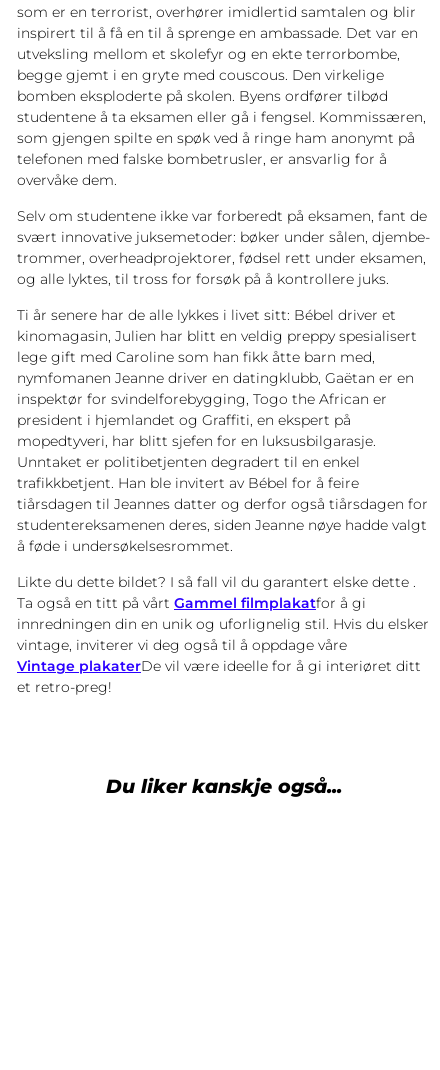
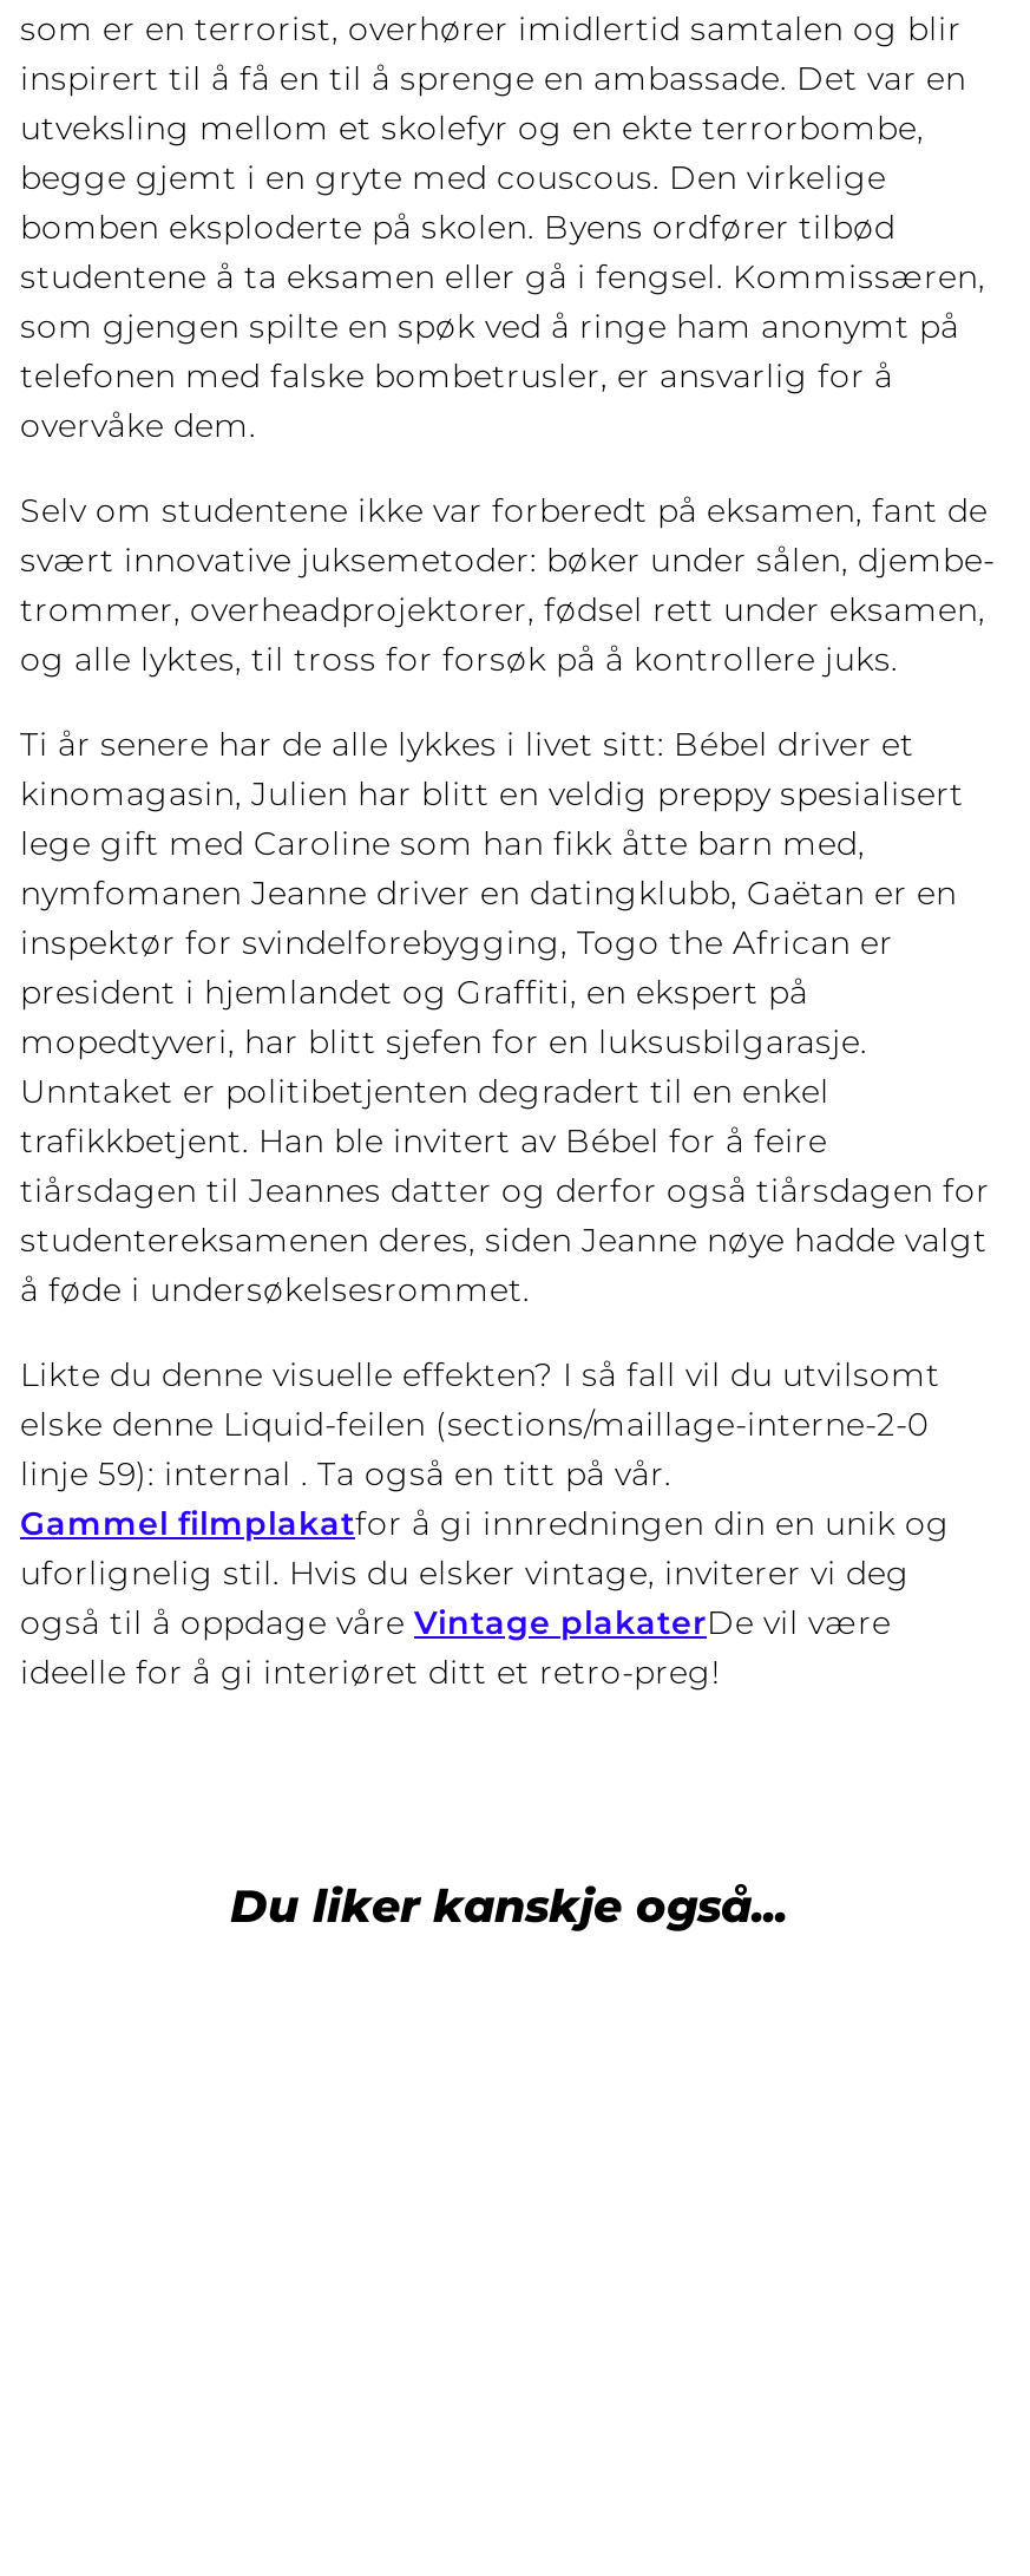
[17,574,429,695] Likte du dette bildet? I så fall vil du garantert elske dette. | Ta også en titt på vårt Gammel filmplakatfor å gi | innredningen din en unik og uforlignelig stil. Hvis du elsker | vintage, inviterer vi deg også til å oppdage våre | Vintage plakaterDe vil være ideelle for å gi interiøret ditt | et retro-preg! -> [20,1355,950,1690] Likte du denne visuelle effekten? I så fall vil du utvilsomt | elske denne Liquid-feilen (sections/maillage-interne-2-0 | linje 59): internal. Ta også en titt på vår. | Gammel filmplakatfor å gi innredningen din en unik og | uforlignelig stil. Hvis du elsker vintage, inviterer vi deg | også til å oppdage våre Vintage plakaterDe vil være | ideelle for å gi interiøret ditt et retro-preg!

